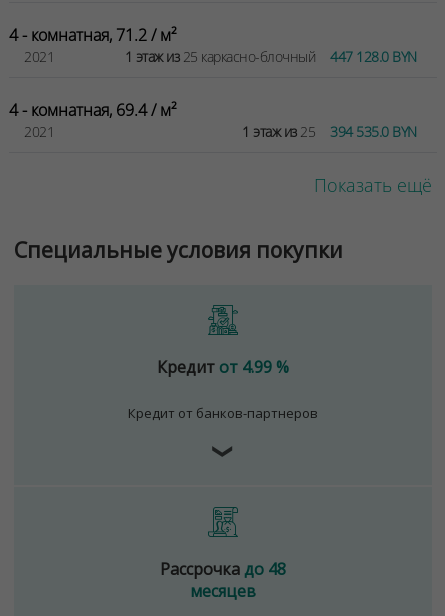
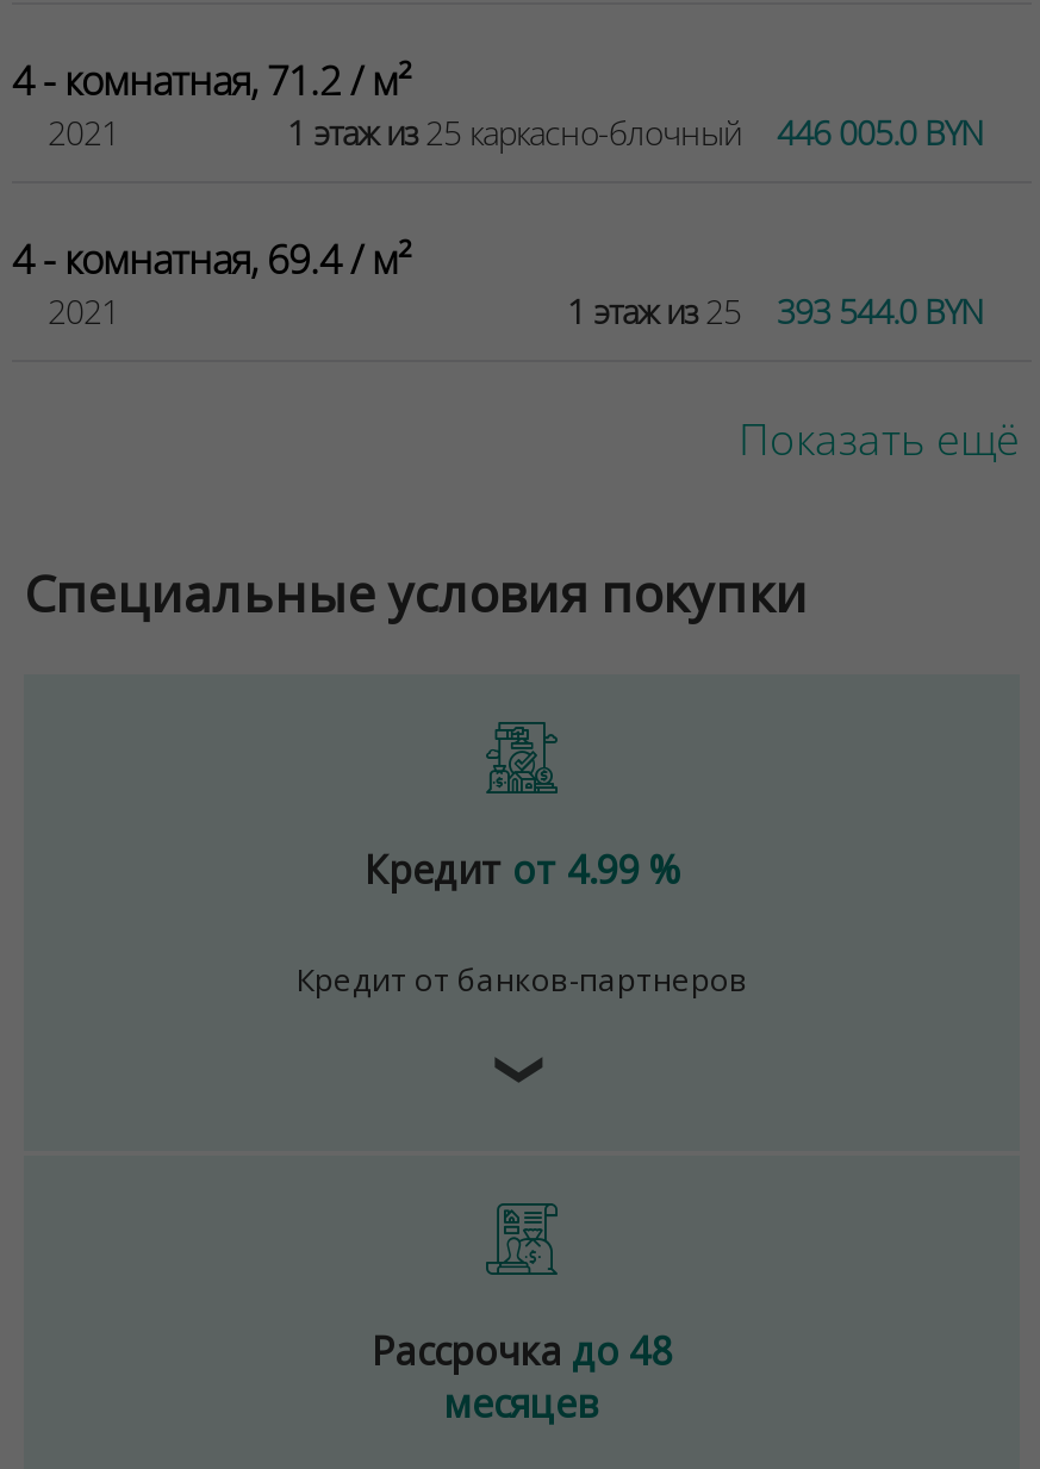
[124,47,416,66] 1 этаж из 25 каркасно-блочный 447 128.0 BYN -> [287,108,983,153] 1 этаж из 25 каркасно-блочный 446 005.0 BYN
[242,122,416,141] 1 этаж из 25 394 535.0 BYN -> [567,287,983,332] 1 этаж из 25 393 544.0 BYN

